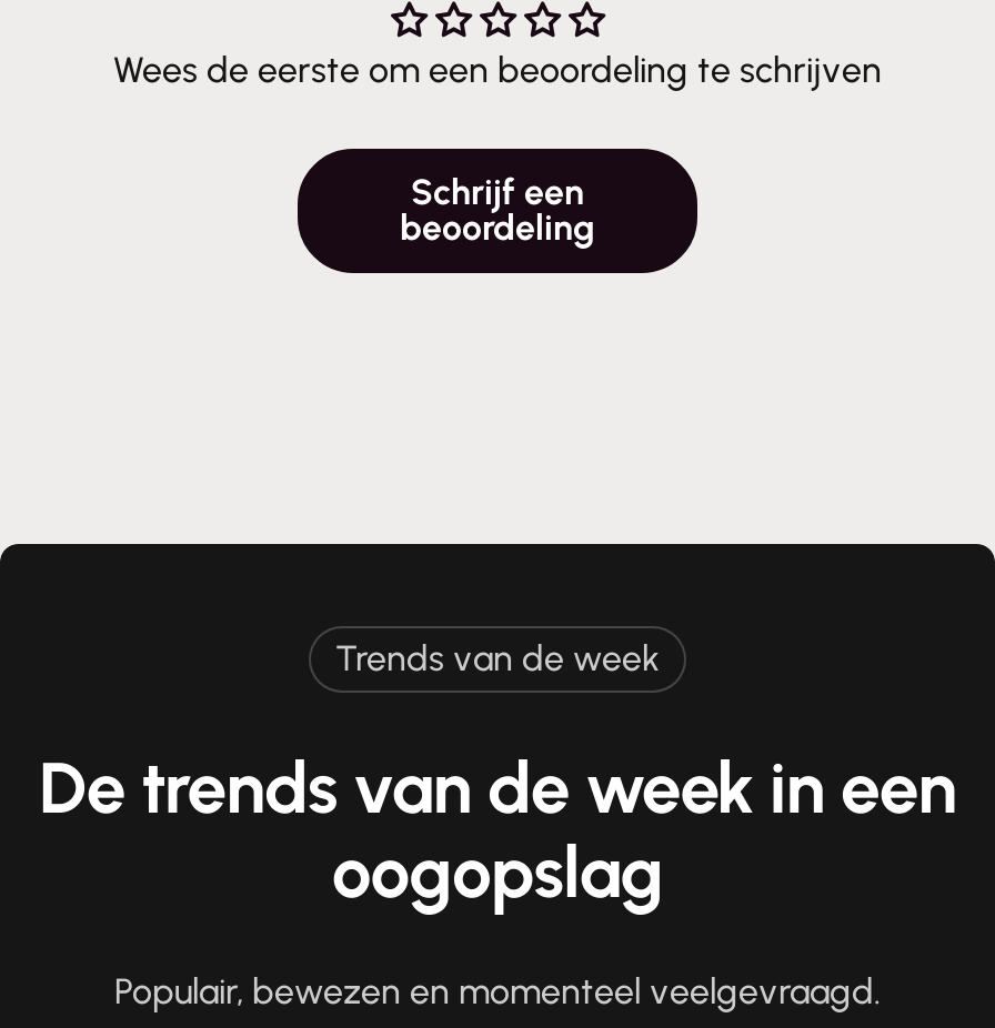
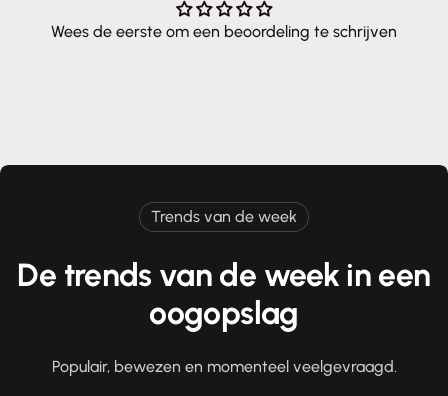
[400,172,595,249] Schrijf een | beoordeling -> none

